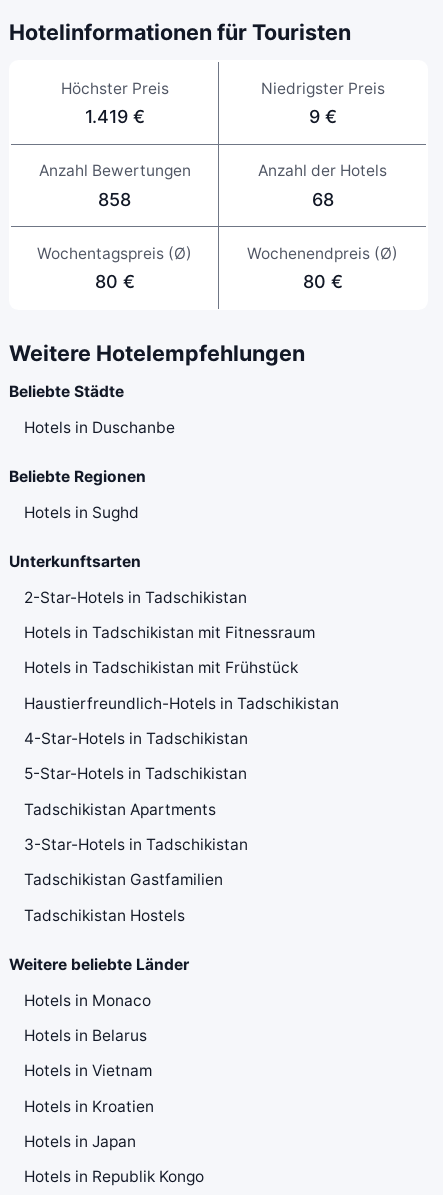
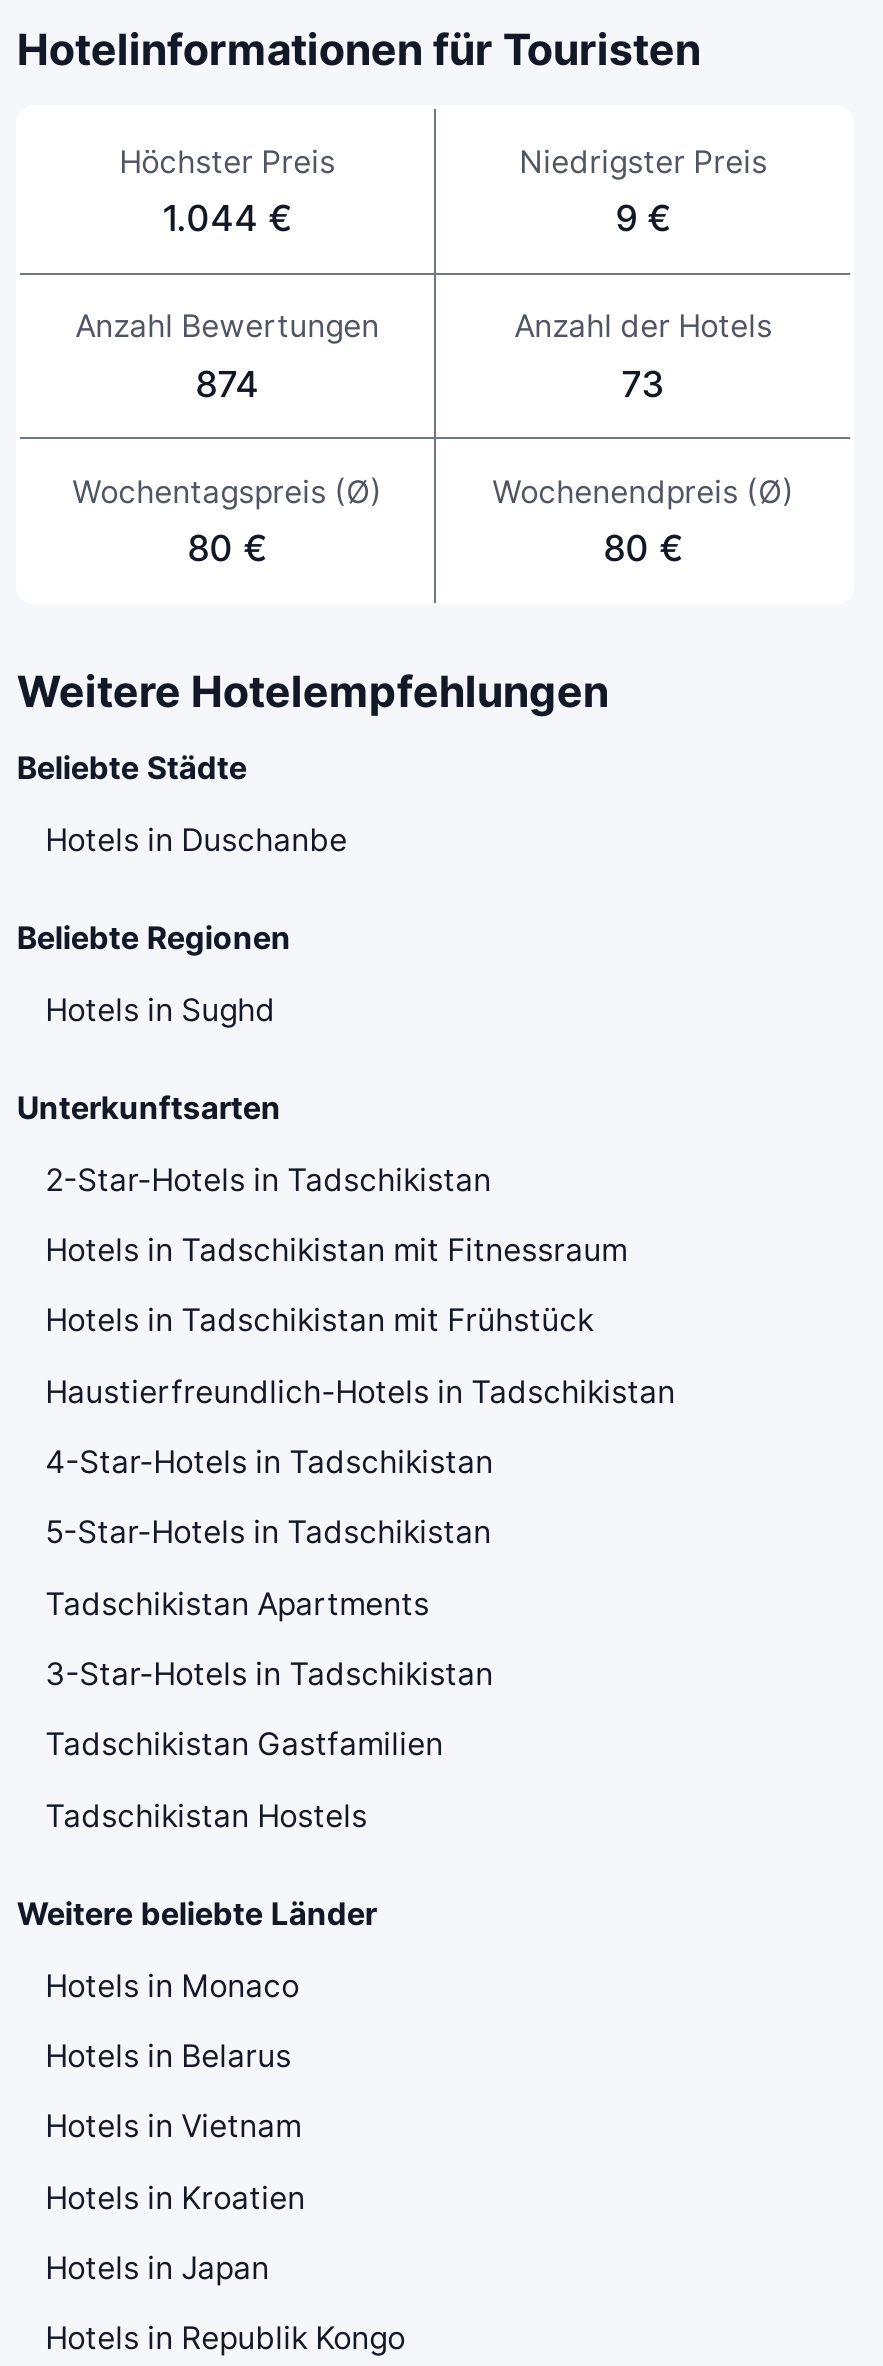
[85,106,145,127] 1.419 € -> [162,198,292,240] 1.044 €
[98,189,131,210] 858 -> [195,363,259,405] 874
[312,189,334,210] 68 -> [621,363,665,405] 73

